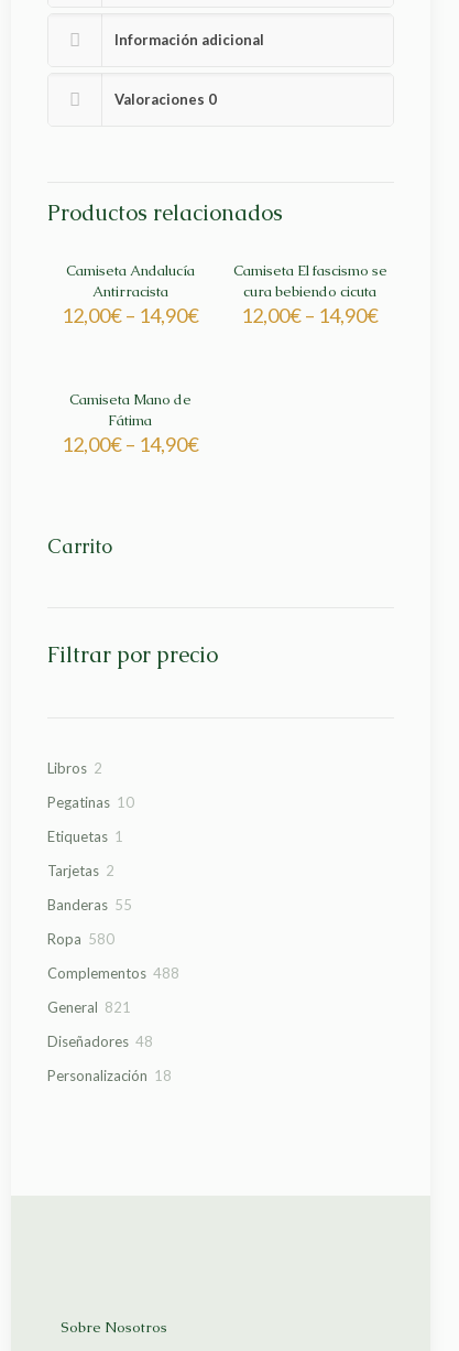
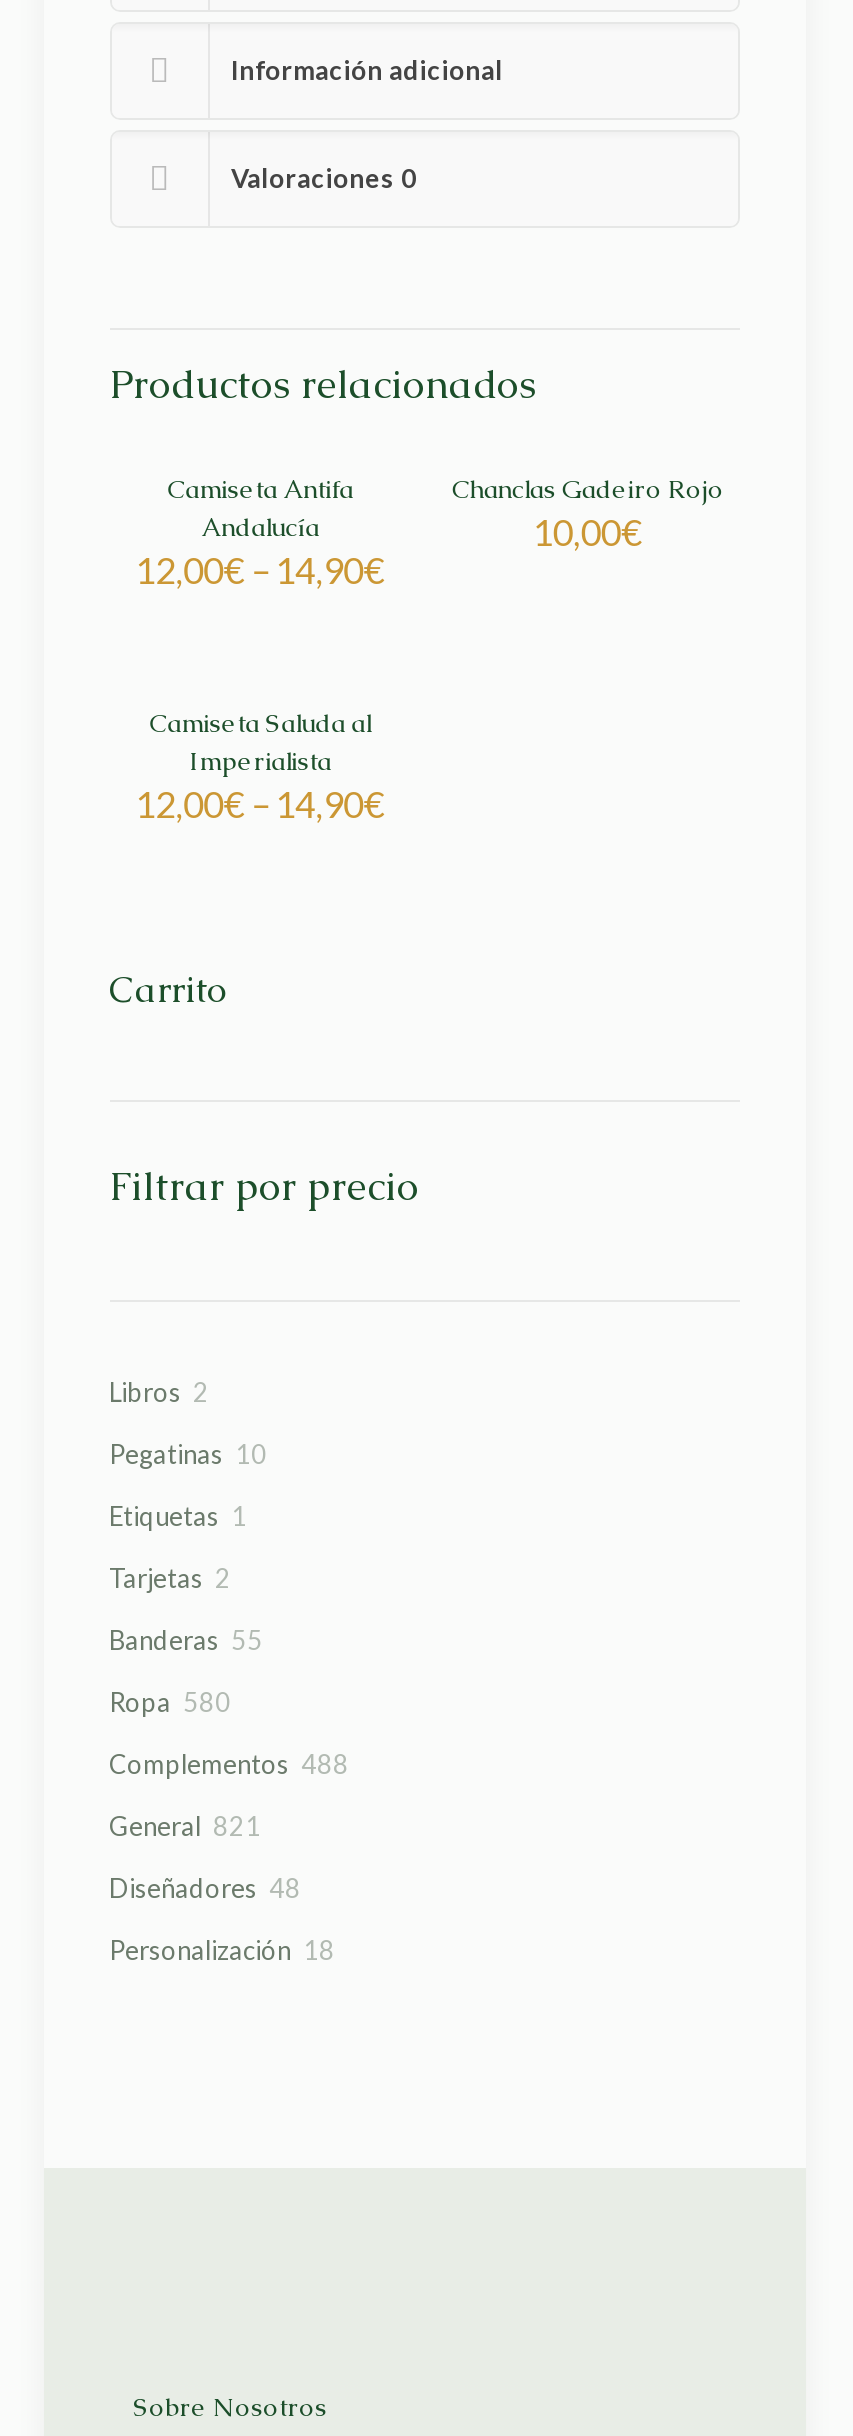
[66,261,194,301] Camiseta Andalucía | Antirracista -> [167,472,353,544] Camiseta Antifa | Andalucía
[233,261,387,327] Camiseta El fascismo se | cura bebiendo cicuta | 12,00€– 14,90€ -> [452,472,724,554] Chanclas Gadeiro Rojo | 10,00€
[69,390,191,430] Camiseta Mano de | Fátima -> [149,706,371,778] Camiseta Saluda al | Imperialista

